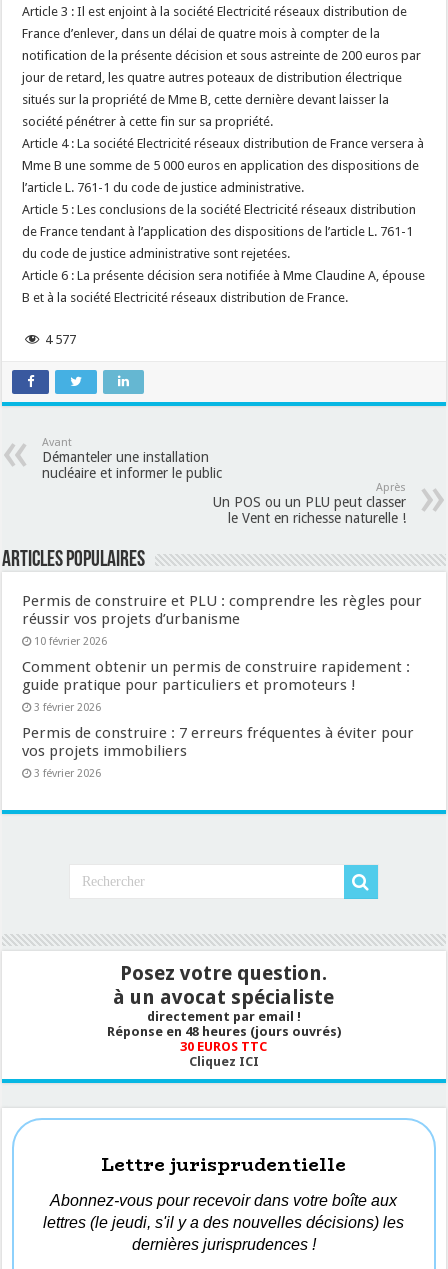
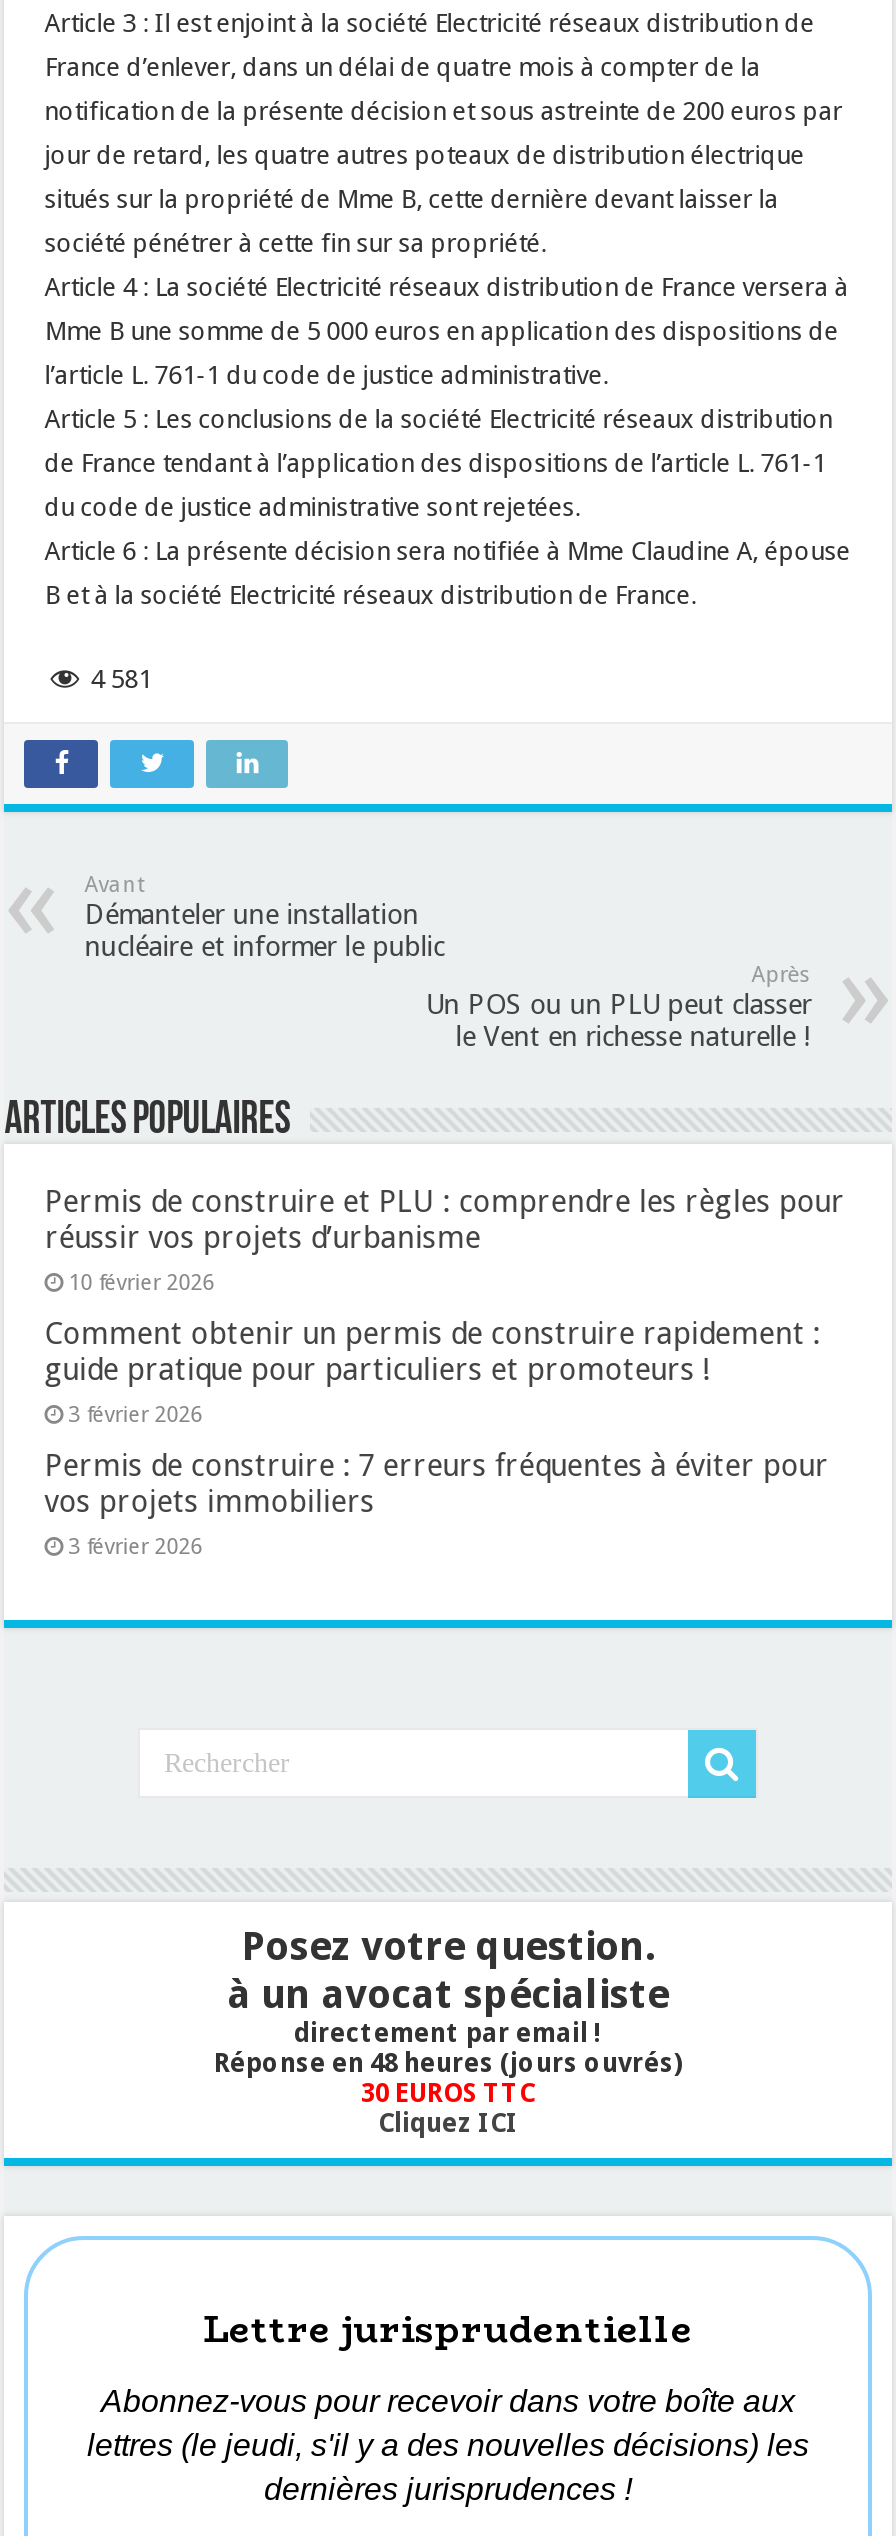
[45,332,76,347] 4 577 -> [90,664,152,694] 4 581

